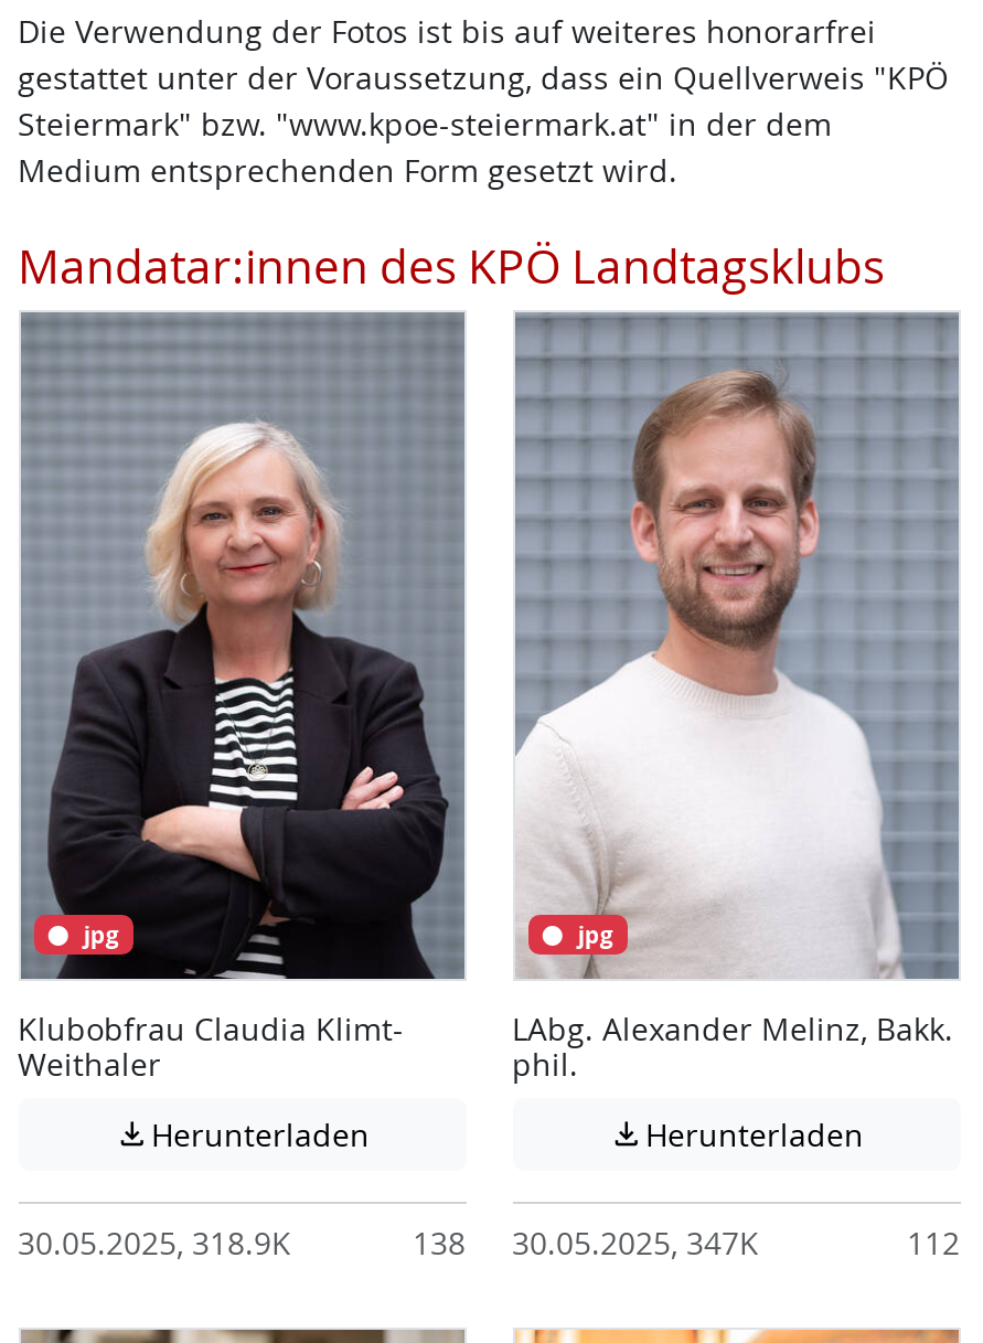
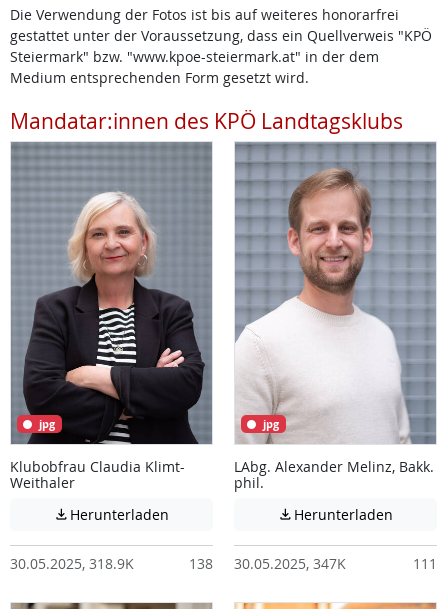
[907,1222,960,1264] 112 -> [412,554,436,573] 111

